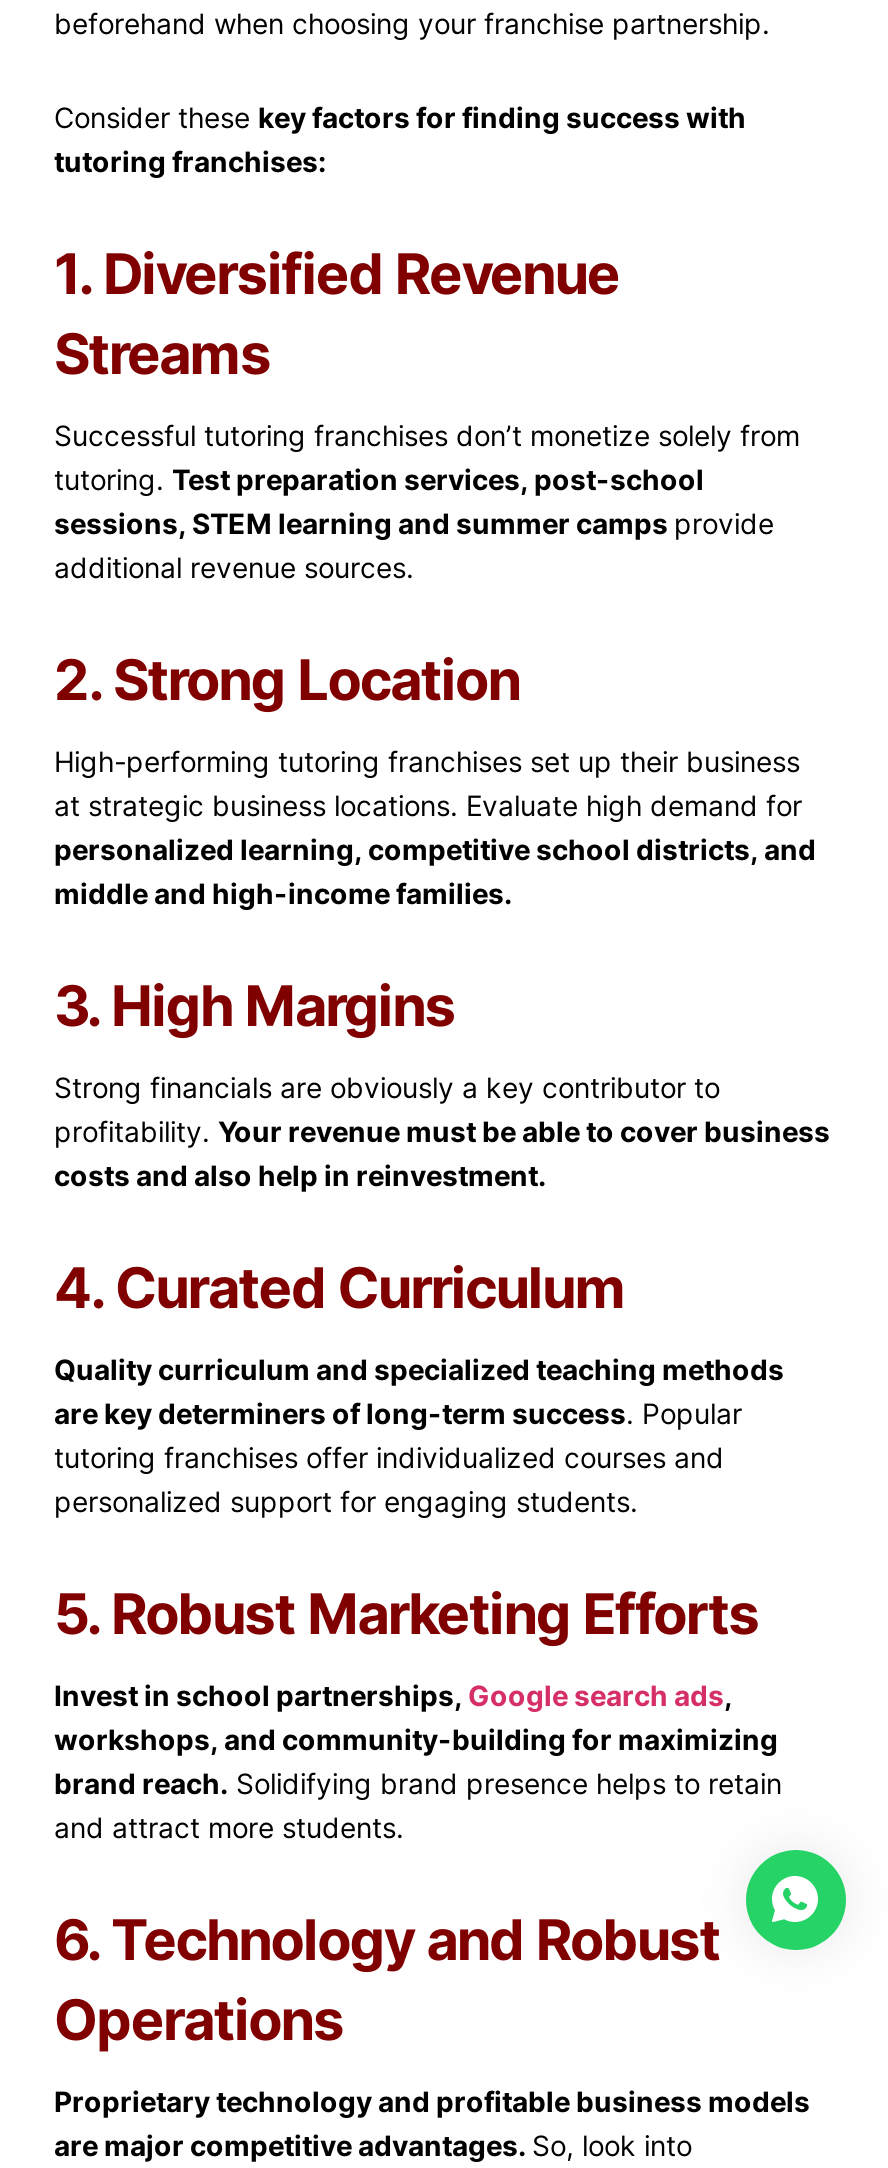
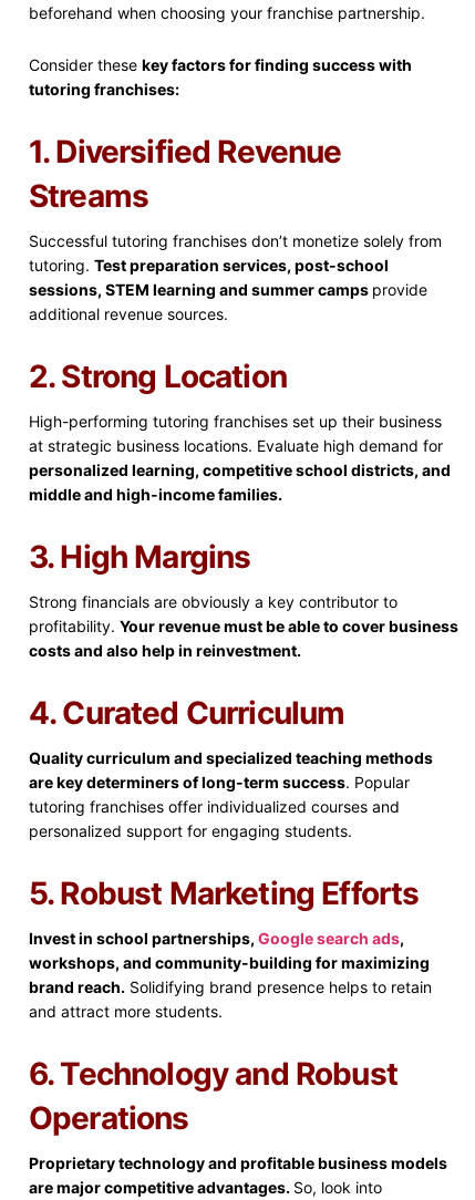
[744,1848,848,1952] [image] -> none

